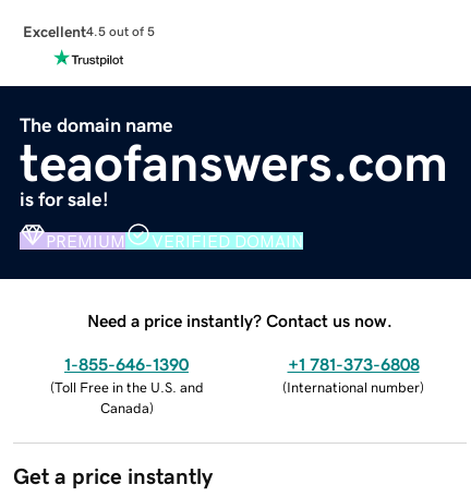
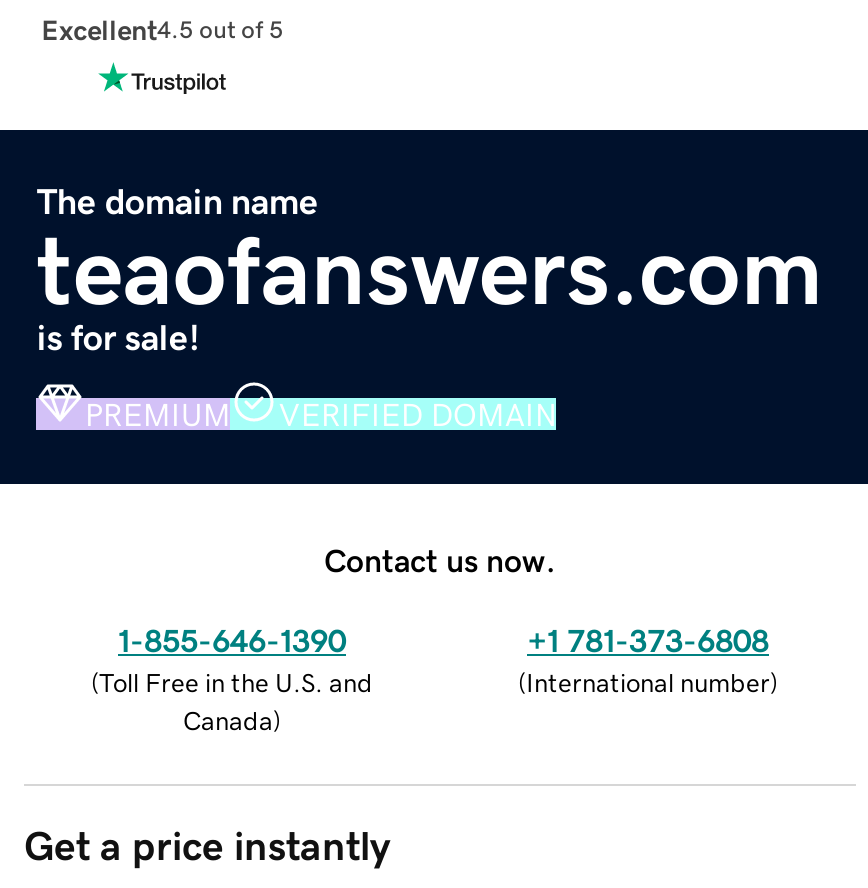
[87,311,392,329] Need a price instantly? Contact us now. -> [324,543,556,575] Contact us now.

